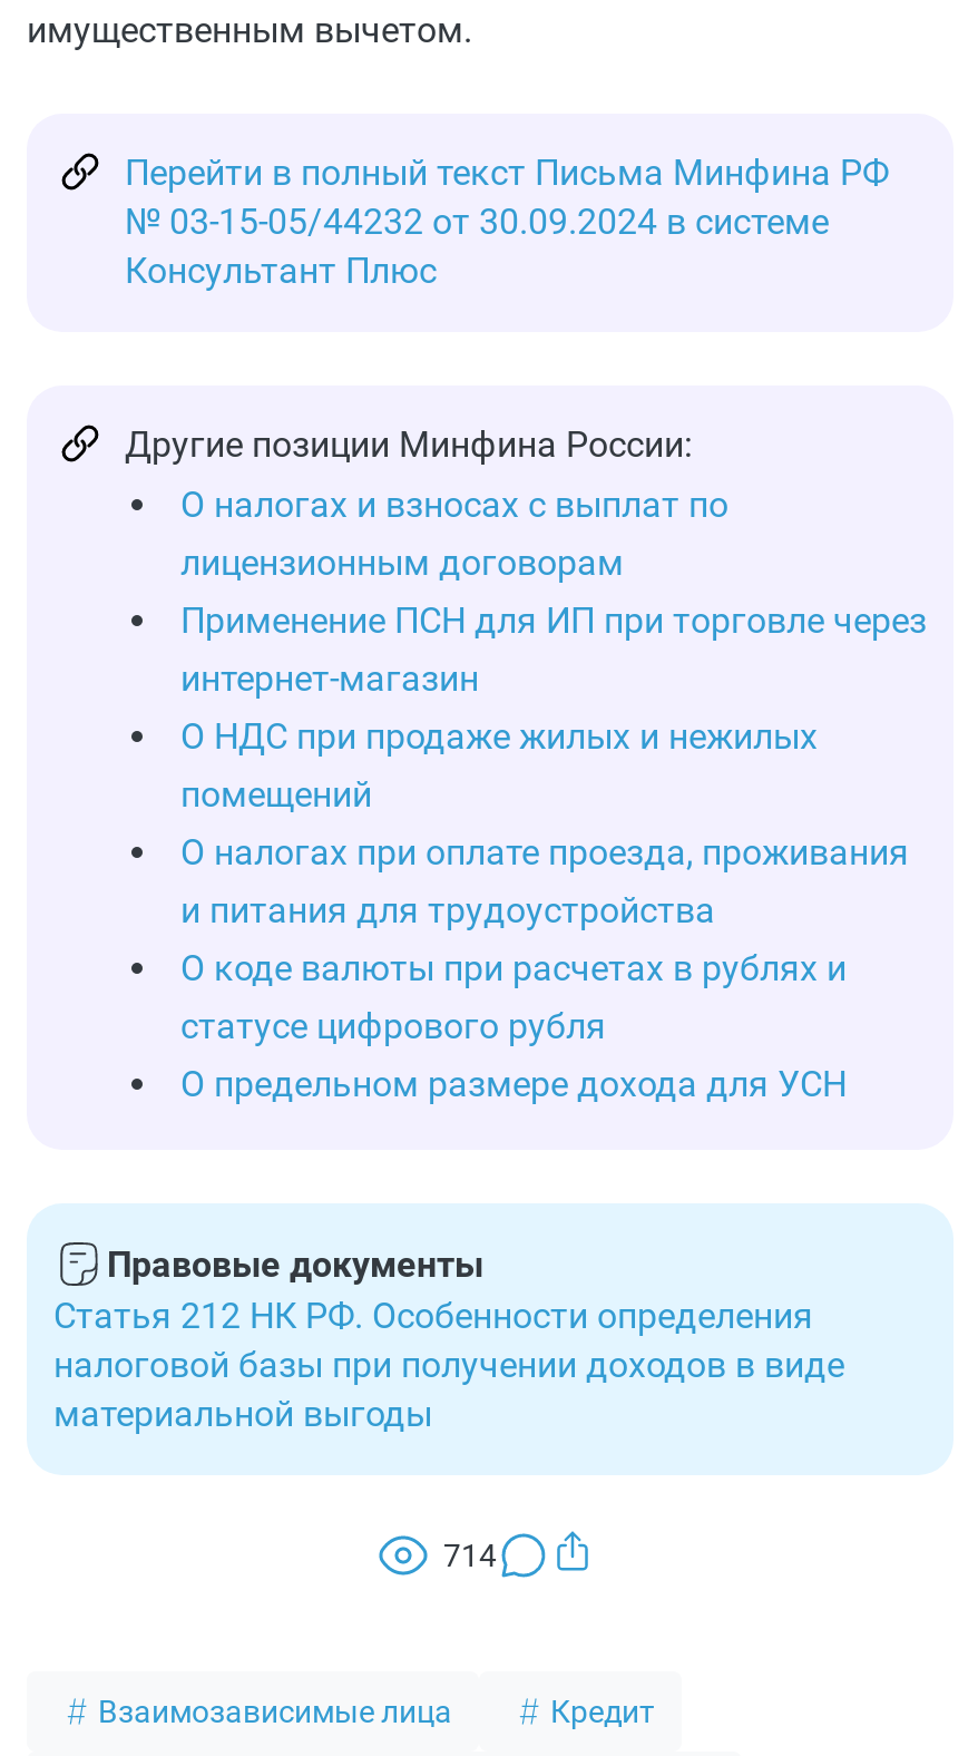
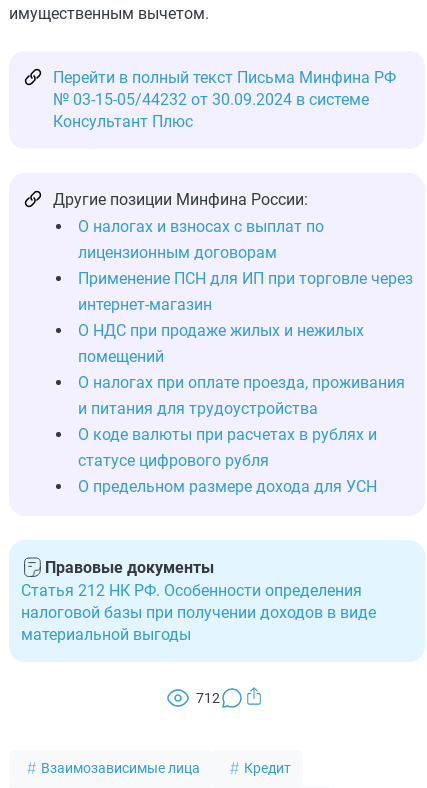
[443,1538,497,1573] 714 -> [196,690,220,706] 712

